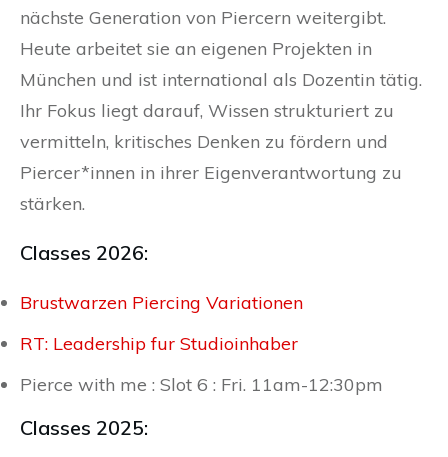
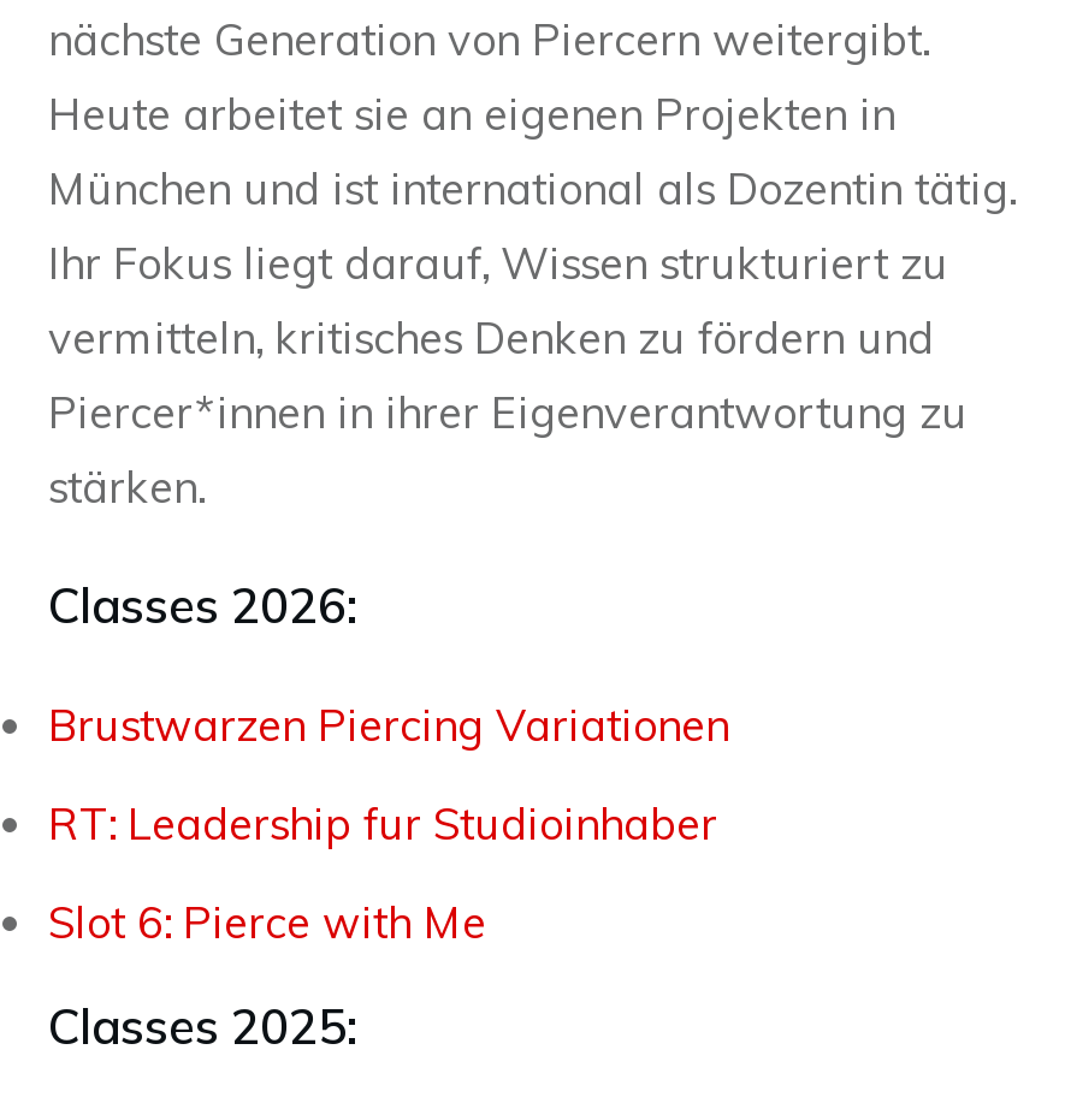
[20,373,383,396] Pierce with me : Slot 6 : Fri. 11am-12:30pm -> [48,894,486,950] Slot 6: Pierce with Me

